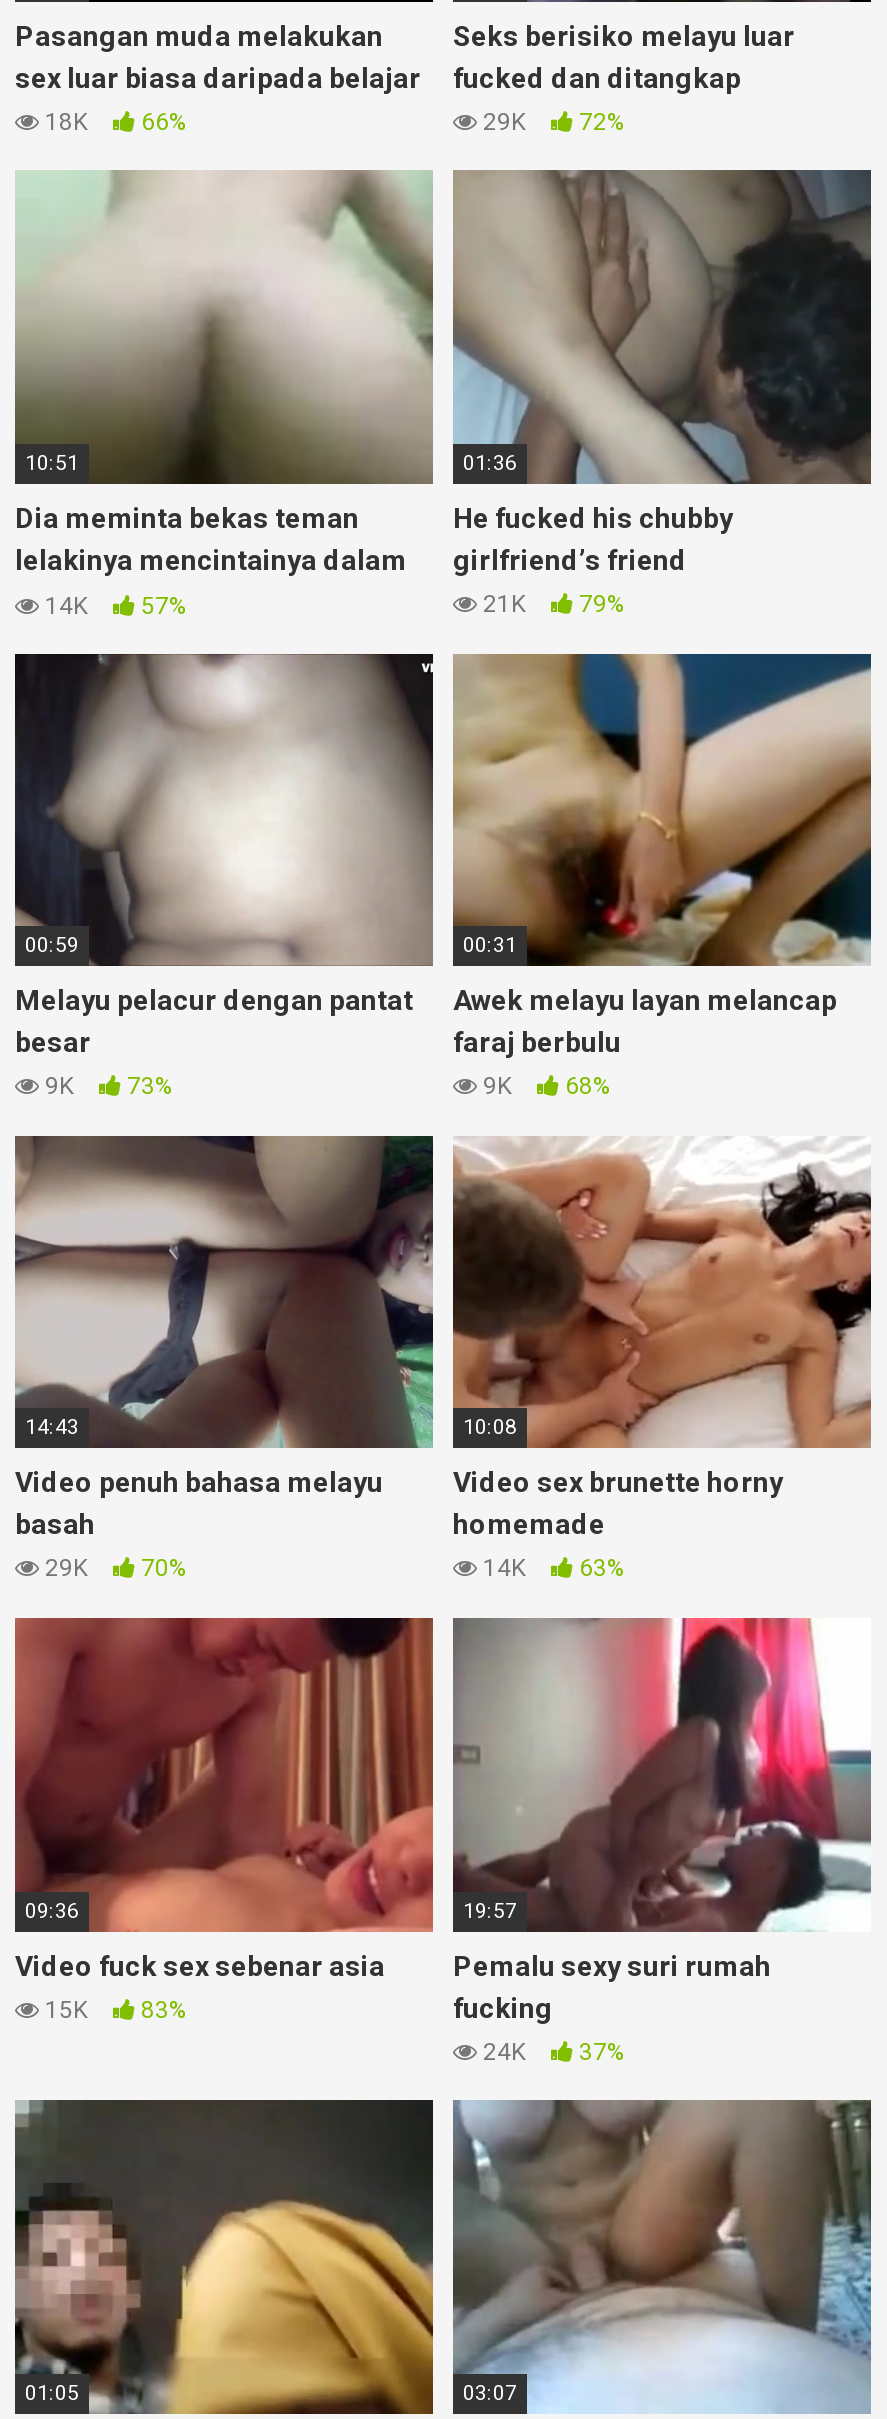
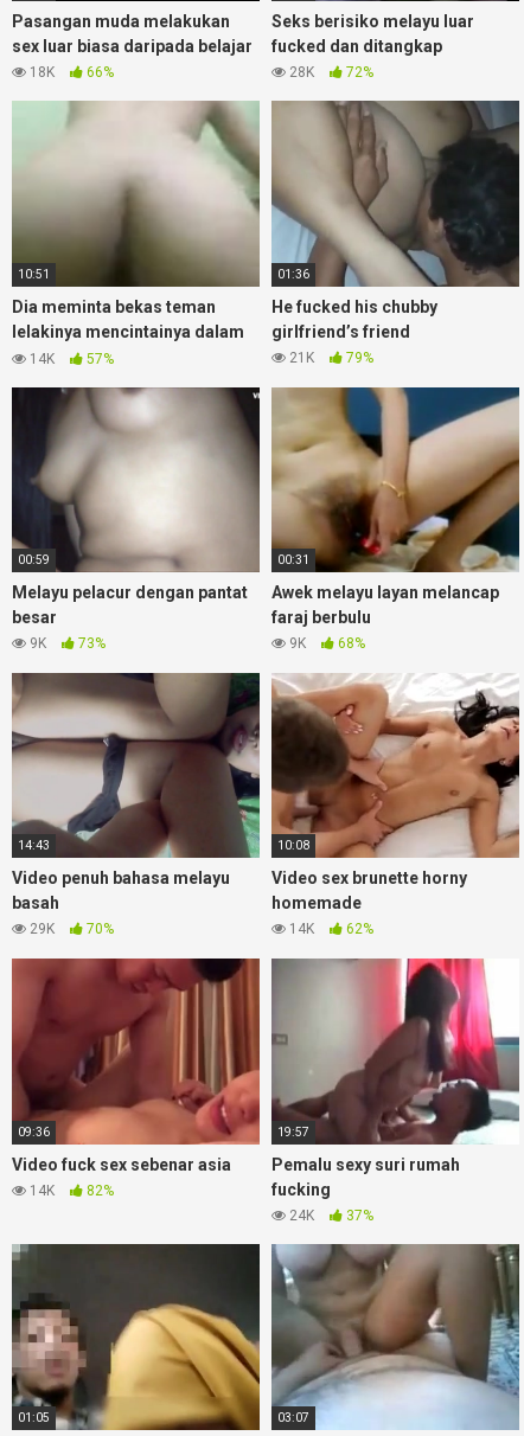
[477,108,625,136] 29K 72% -> [286,64,373,81] 28K 72%
[477,1555,625,1583] 14K 63% -> [286,921,373,938] 14K 62%
[39,1995,187,2023] 15K | 83% -> [26,1182,114,1198] 14K | 82%

